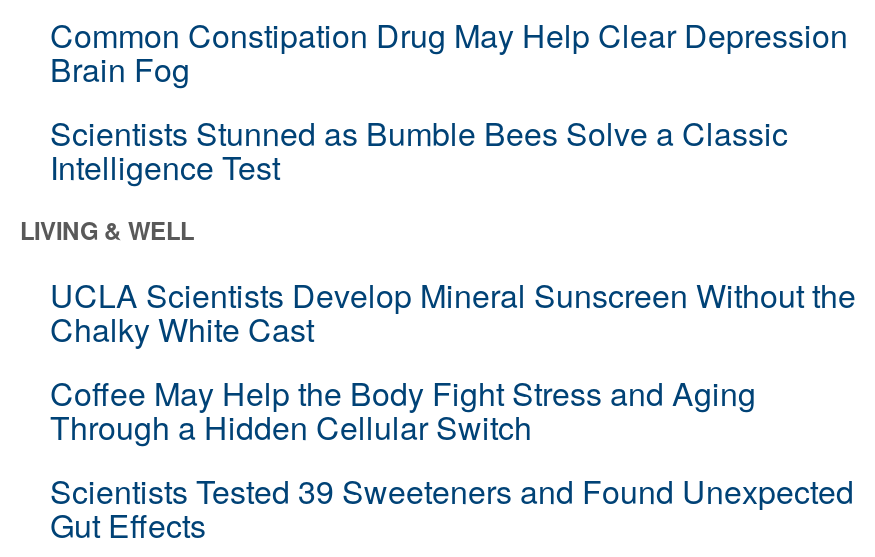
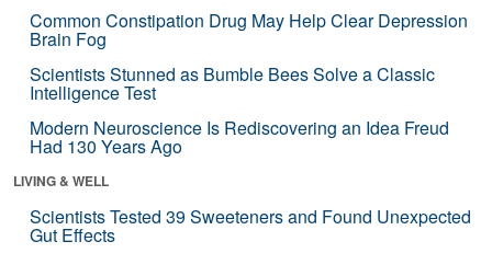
none -> [30,115,449,159] Modern Neuroscience Is Rediscovering an Idea Freud | Had 130 Years Ago
moved [20,212,194,248] -> [13,171,109,190]: LIVING & WELL
[50,272,856,450] UCLA Scientists Develop Mineral Sunscreen Without the | Chalky White Cast | Coffee May Help the Body Fight Stress and Aging | Through a Hidden Cellular Switch -> none

